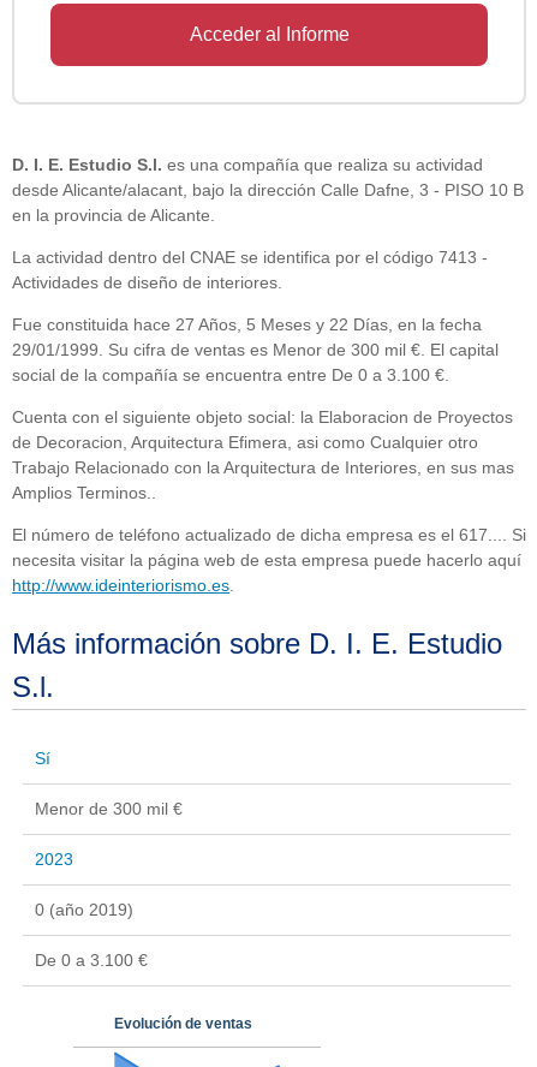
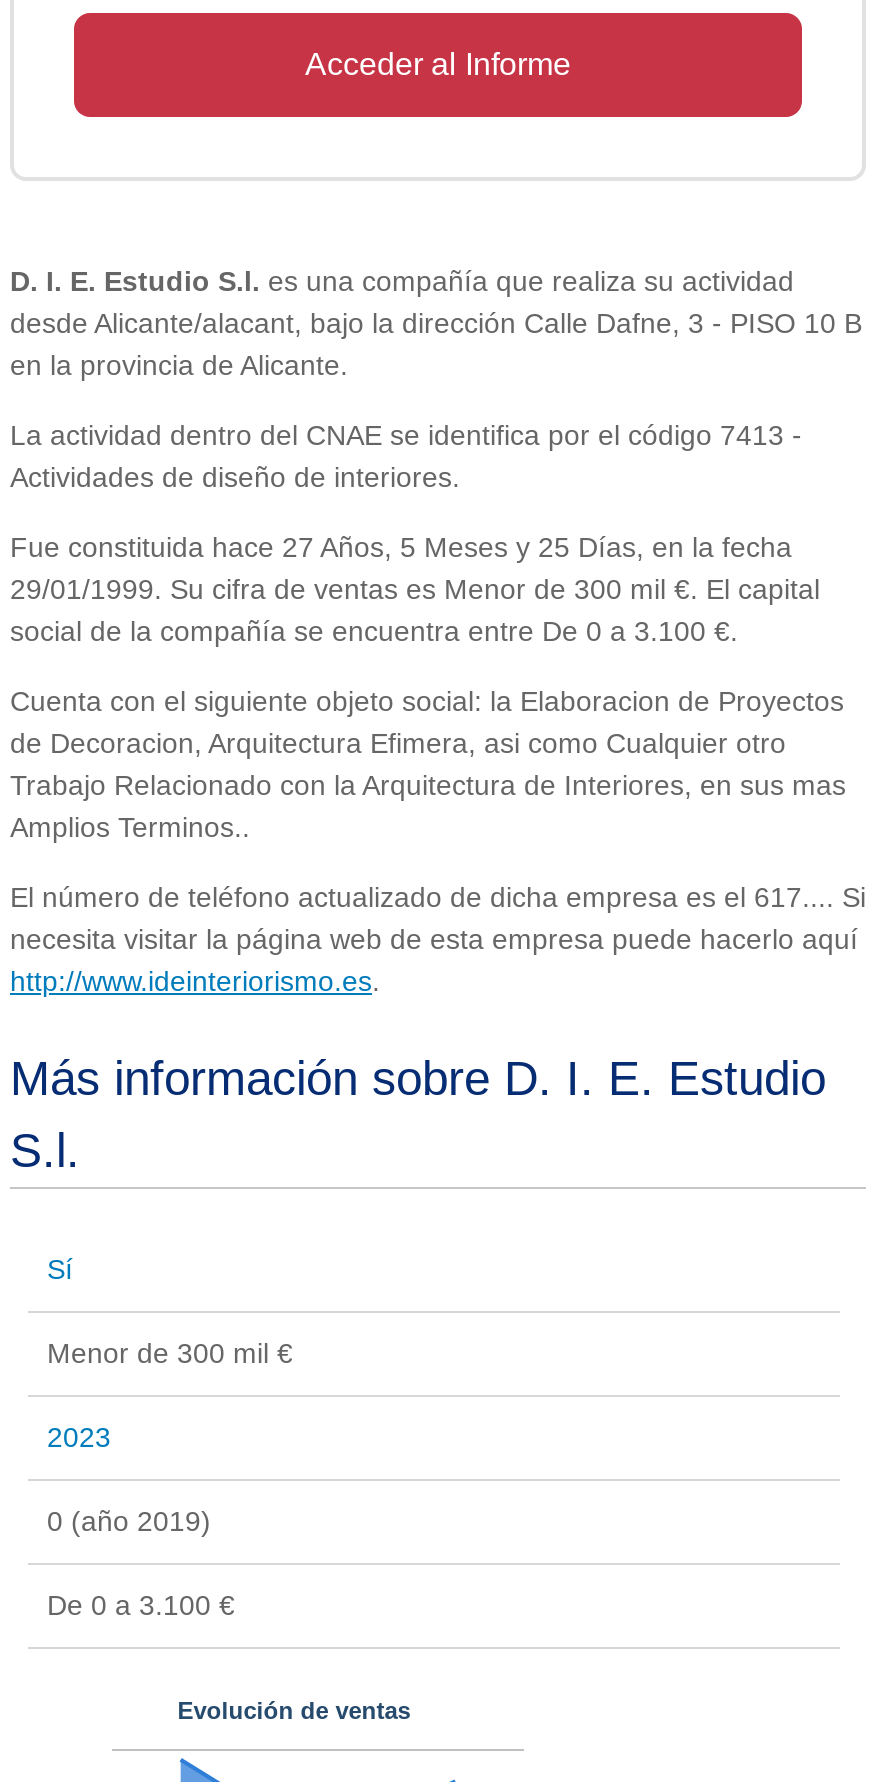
[12,315,482,334] Fue constituida hace 27 Años, 5 Meses y 22 Días, en la fecha -> [10,531,792,563] Fue constituida hace 27 Años, 5 Meses y 25 Días, en la fecha

